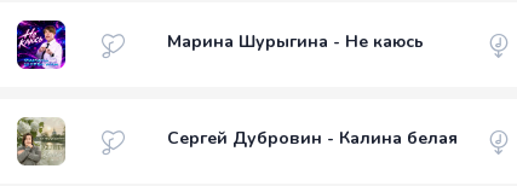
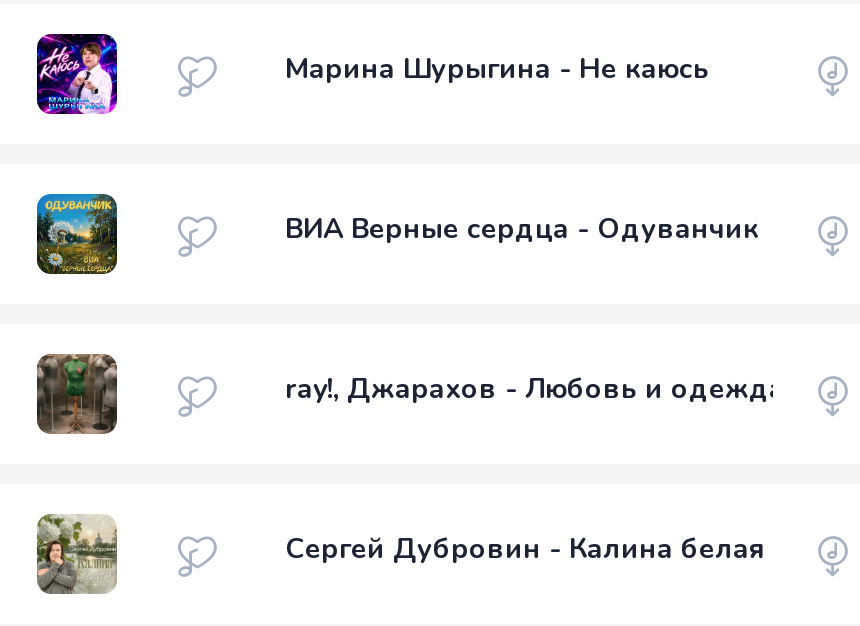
none -> [35,192,119,276] [image]
none -> [35,352,119,436] [image]
none -> [285,210,759,248] ВИА Верные сердца - Одуванчик
none -> [285,370,785,408] ray!, Джарахов - Любовь и одежда

